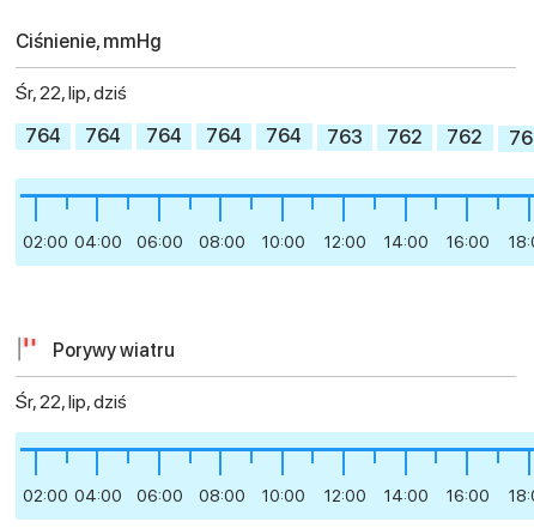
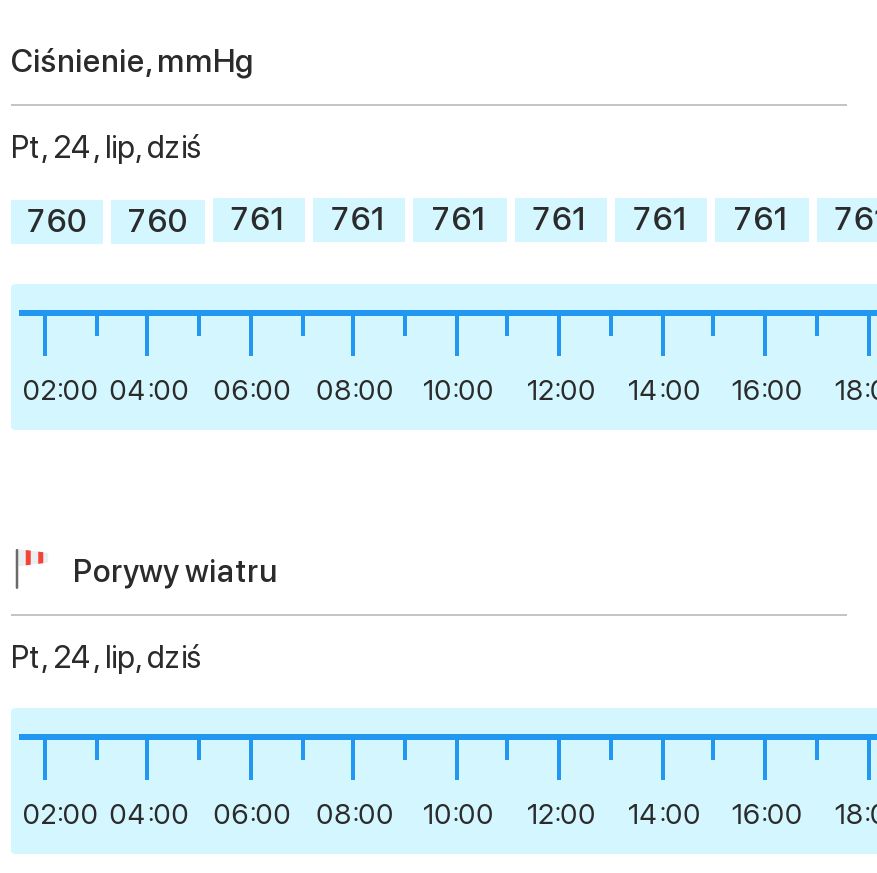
[16,81,127,104] Śr, 22, lip, dziś -> [11,128,203,166] Pt, 24, lip, dziś
[25,125,61,147] 764 -> [27,201,87,239] 760
[86,125,122,147] 764 -> [128,201,188,239] 760
[146,125,182,147] 764 -> [231,200,287,238] 761
[206,125,242,147] 764 -> [331,200,387,238] 761
[266,125,302,147] 764 -> [432,200,488,238] 761
[327,125,363,148] 763 -> [533,200,589,238] 761
[387,126,423,148] 762 -> [633,200,689,238] 761
[447,126,483,148] 762 -> [734,200,790,238] 761
[16,390,127,413] Śr, 22, lip, dziś -> [11,638,203,676] Pt, 24, lip, dziś

